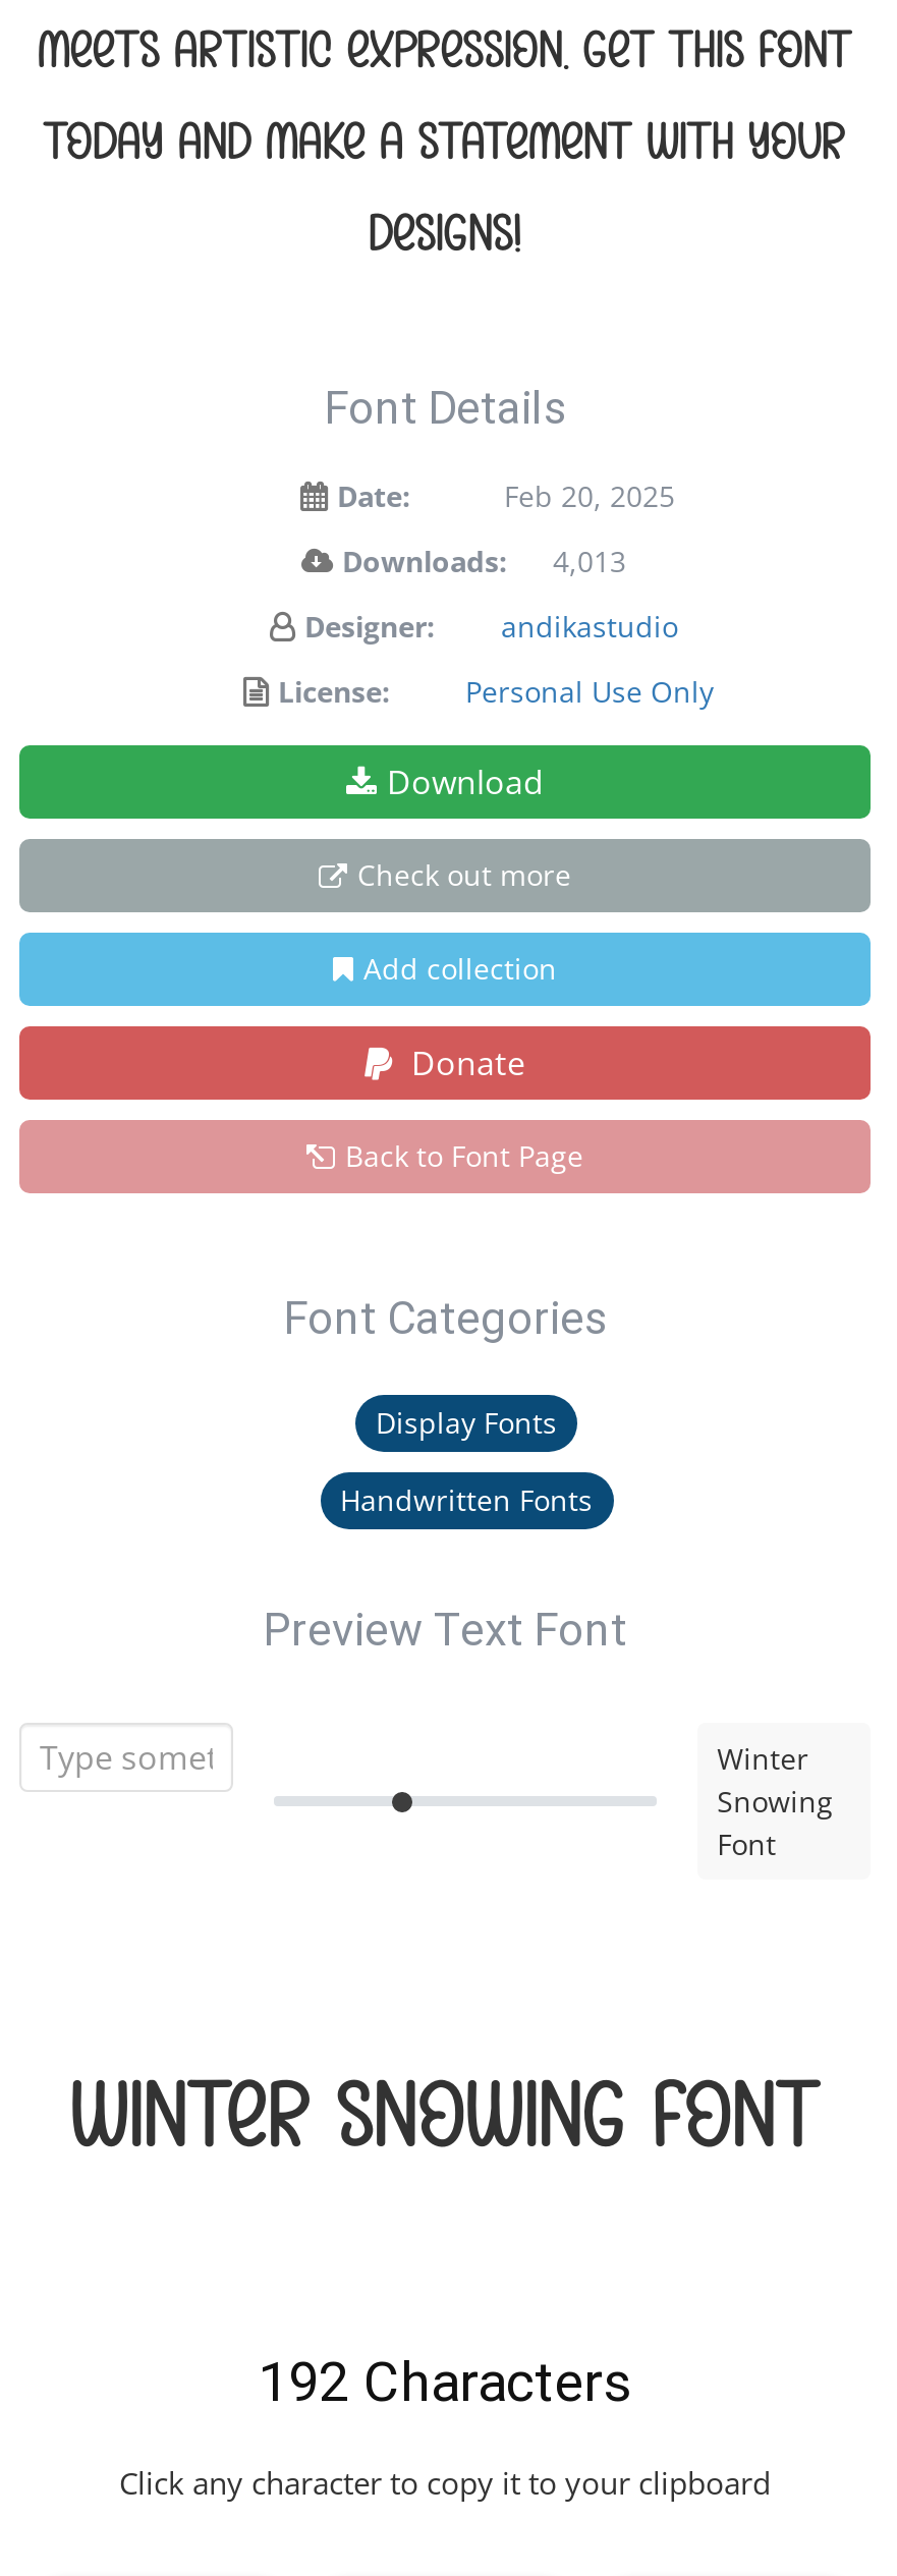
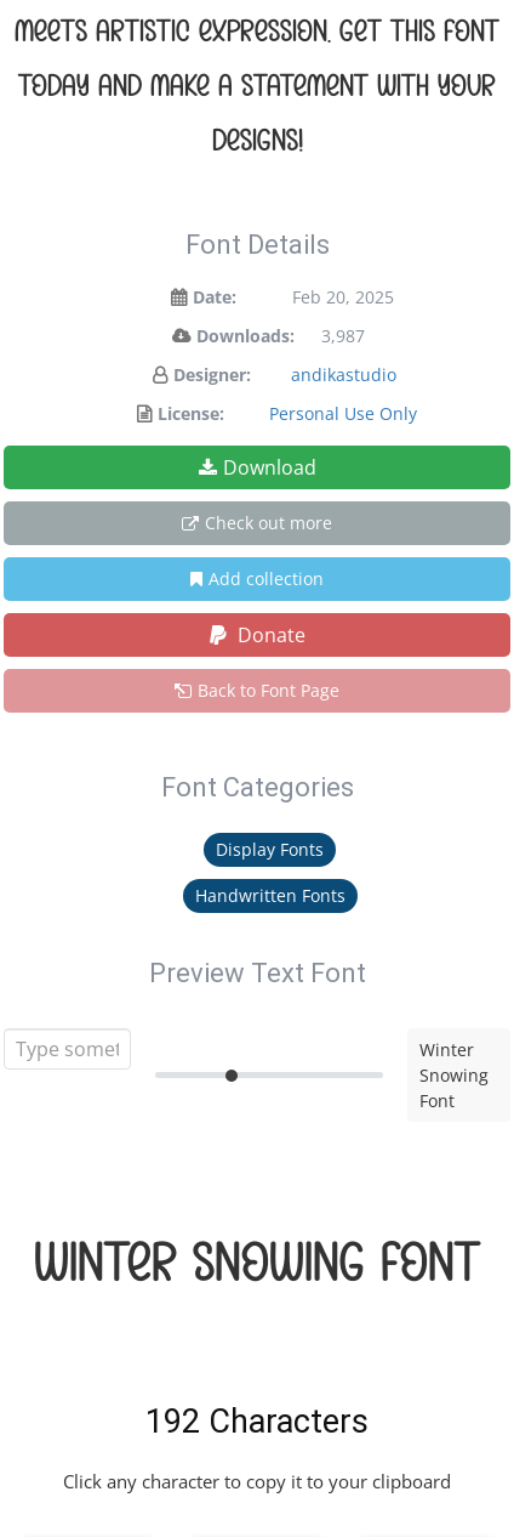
[342,542,626,580] Downloads: 4,013 -> [196,324,365,347] Downloads: 3,987

